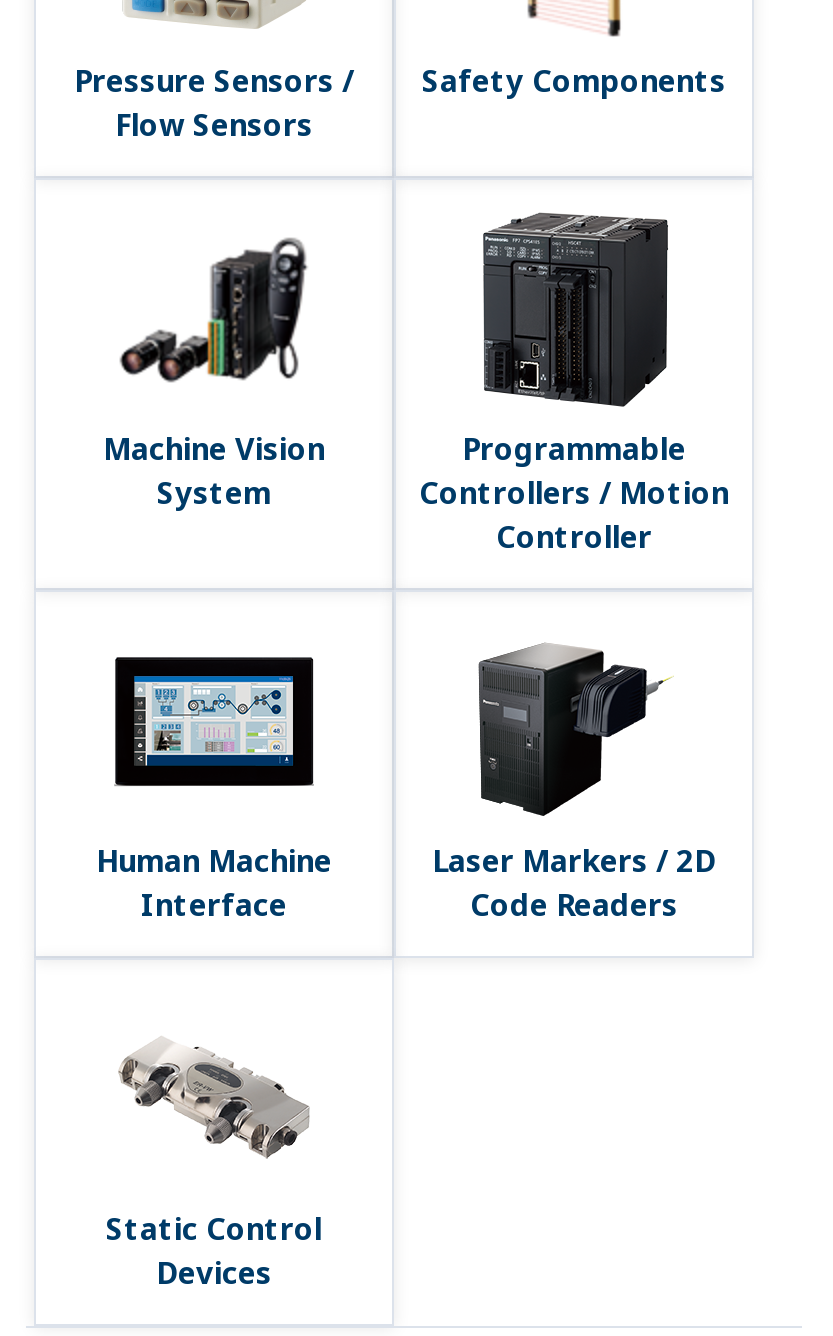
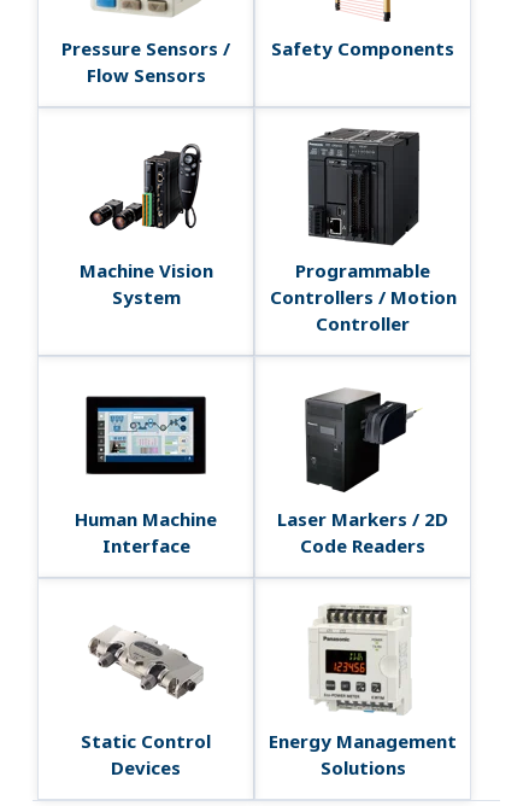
none -> [269,604,457,780] [image] | Energy Management | Solutions

